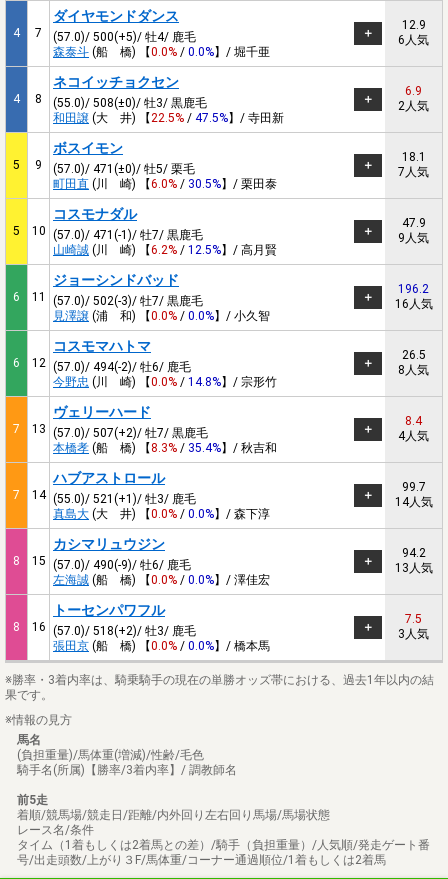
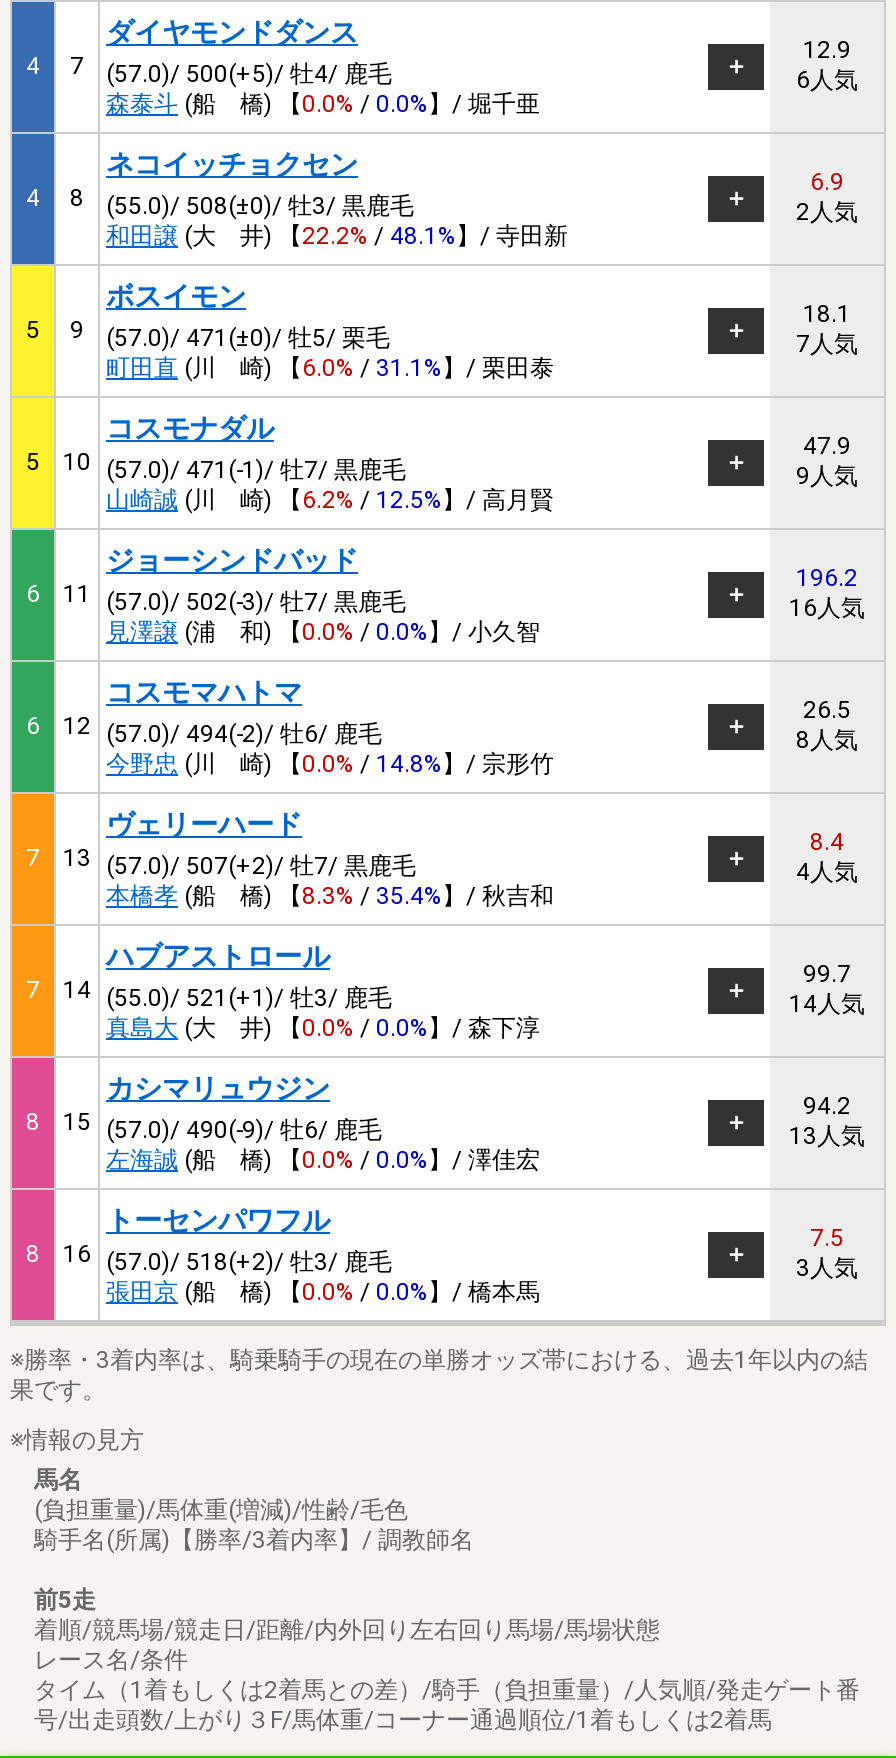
[53,111,284,125] 和田譲(大 井) 【22.5% / 47.5%】/ 寺田新 -> [106,223,568,251] 和田譲(大 井) 【22.2% / 48.1%】/ 寺田新
[53,177,277,191] 町田直(川 崎) 【6.0% / 30.5%】/ 栗田泰 -> [106,355,554,383] 町田直(川 崎) 【6.0% / 31.1%】/ 栗田泰

